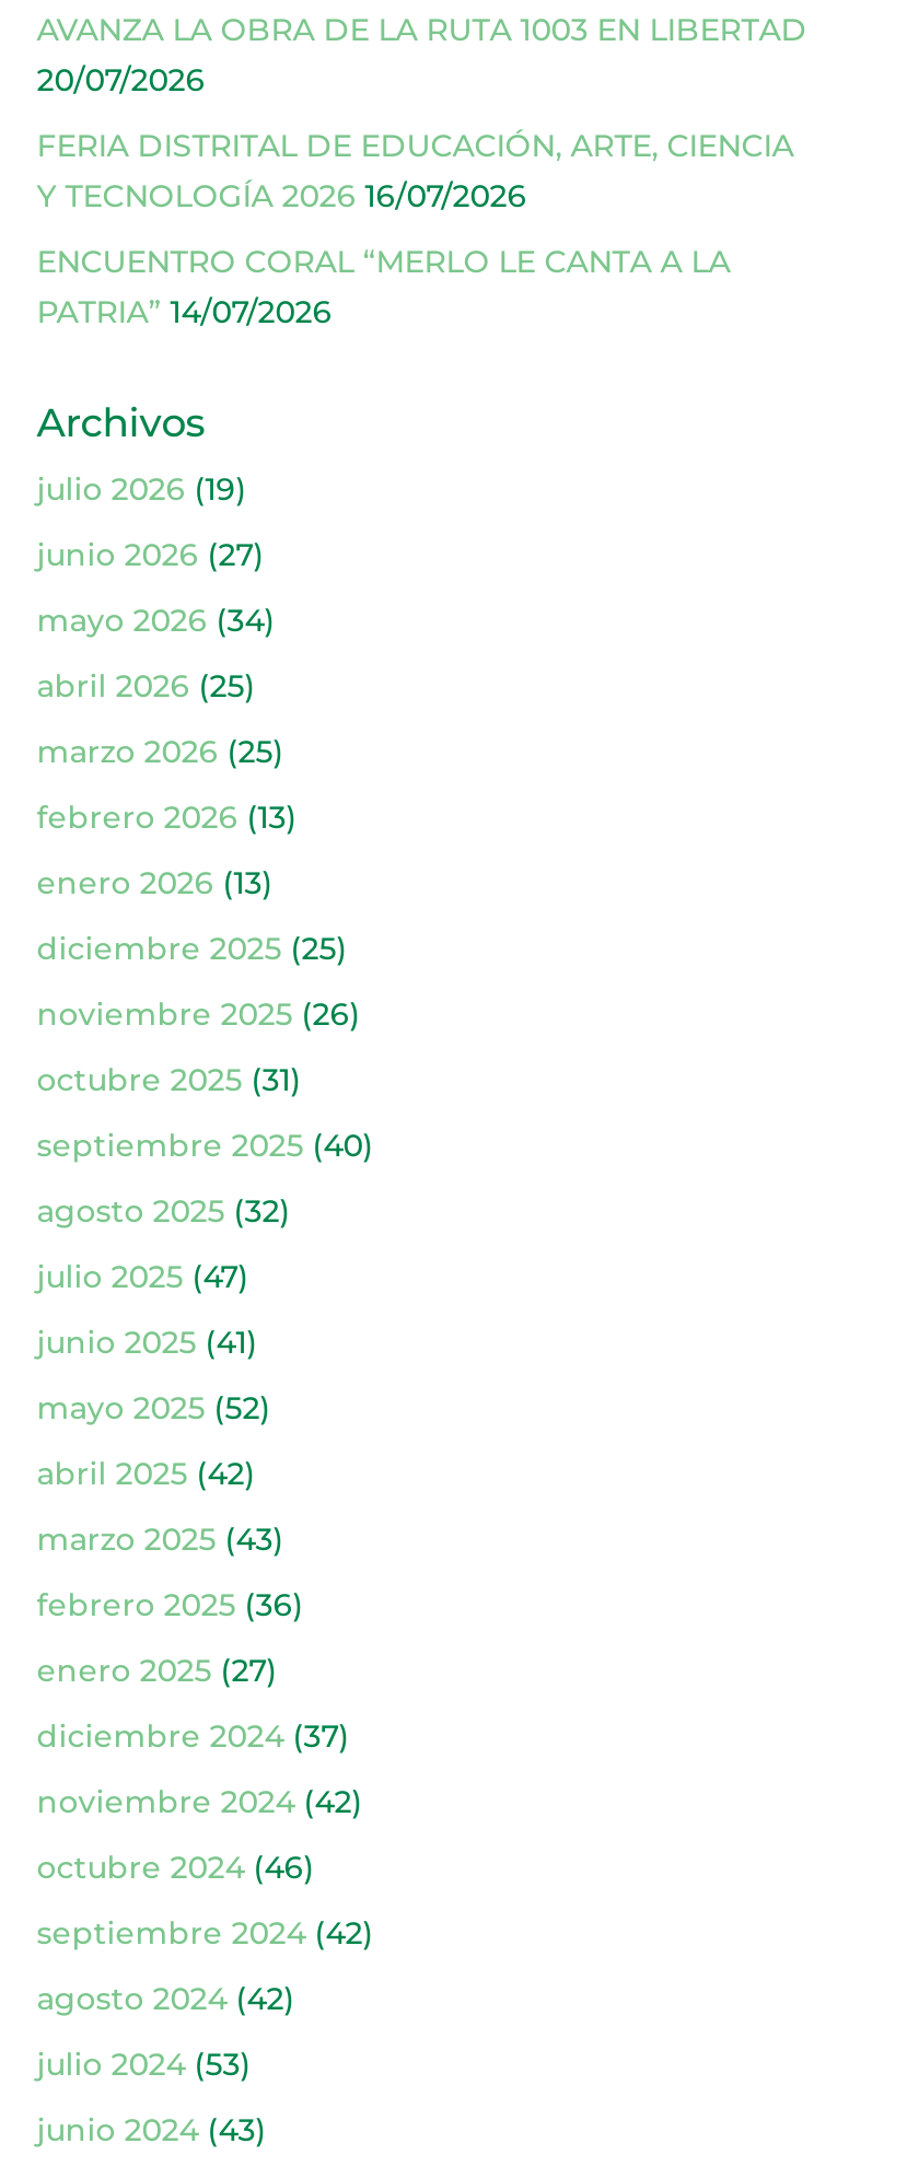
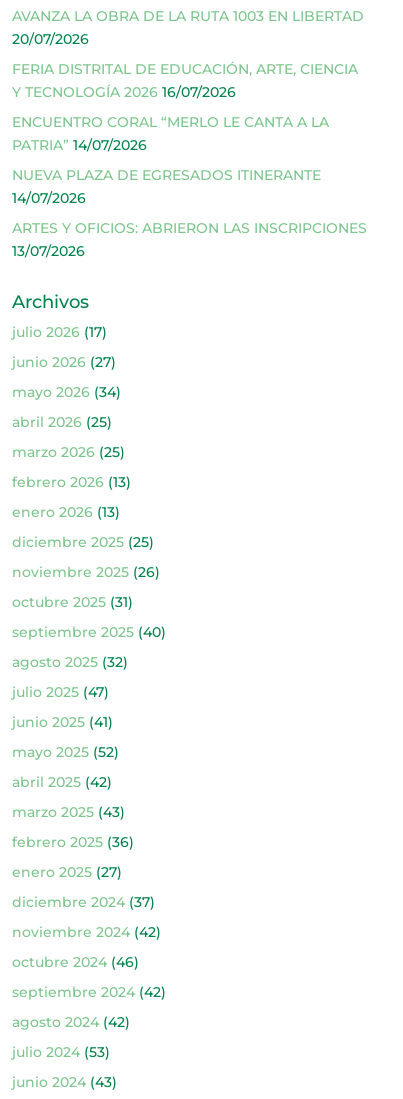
none -> [12,166,367,260] NUEVA PLAZA DE EGRESADOS ITINERANTE | 14/07/2026 | ARTES Y OFICIOS: ABRIERON LAS INSCRIPCIONES | 13/07/2026
[37,470,247,510] julio 2026 (19) -> [12,323,107,341] julio 2026 (17)

